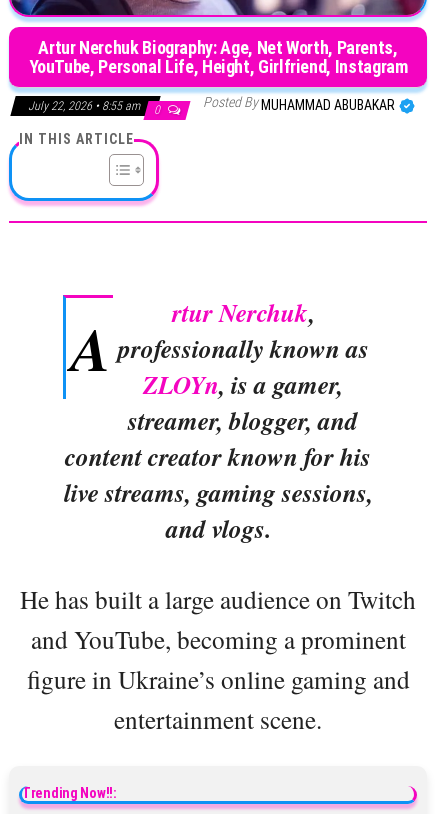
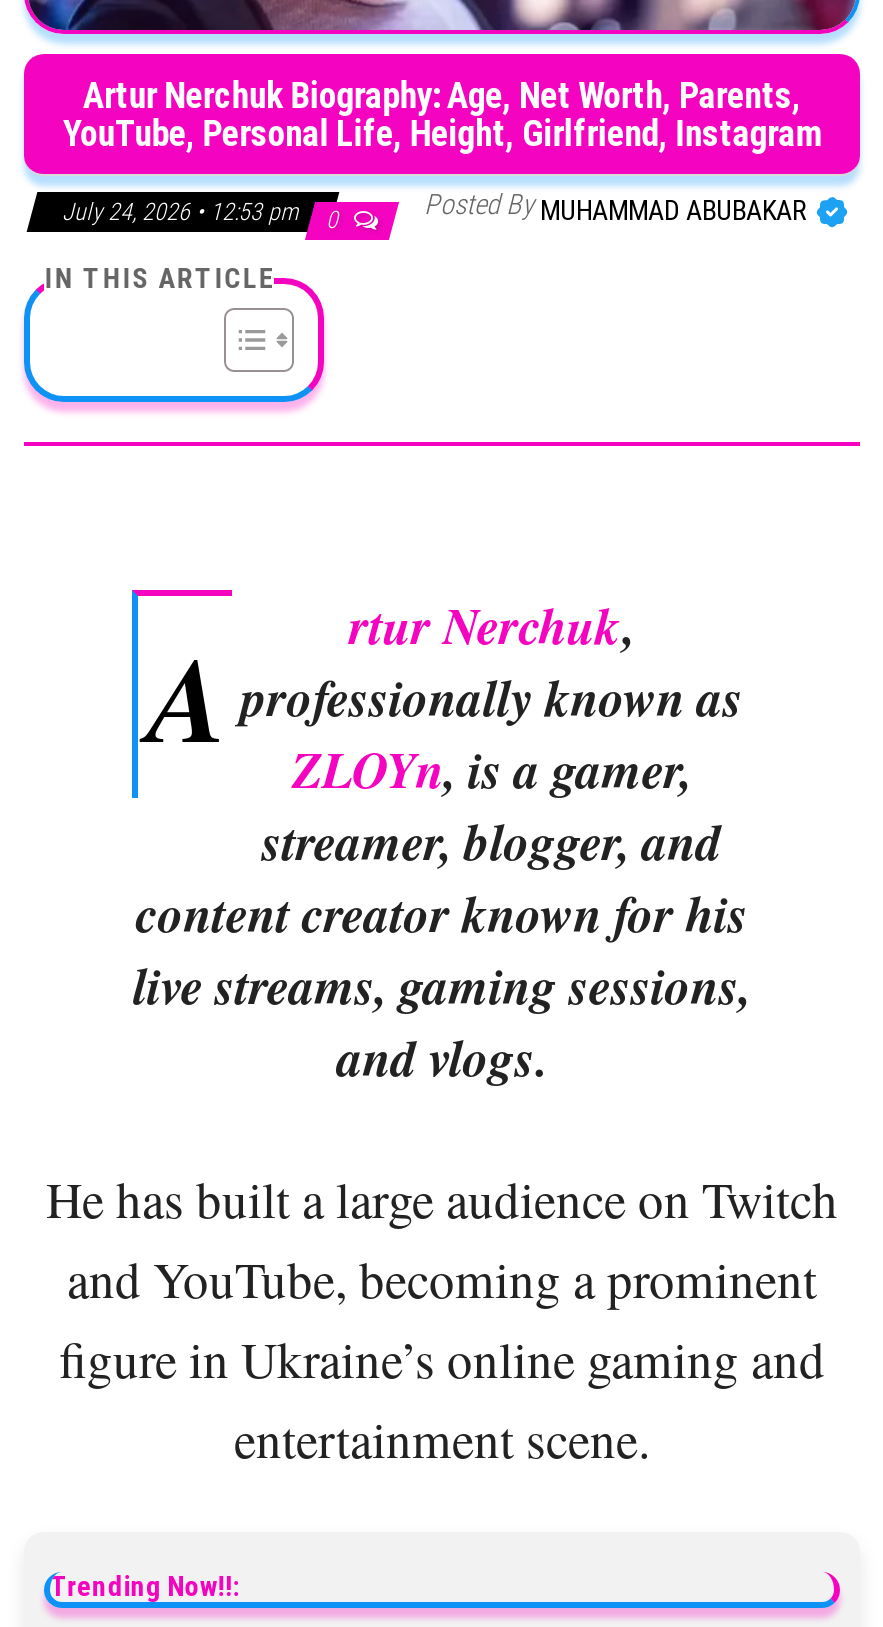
[28,99,163,117] July 22, 2026 • 8:55 am 0 -> [62,198,344,234] July 24, 2026 • 12:53 pm 0

